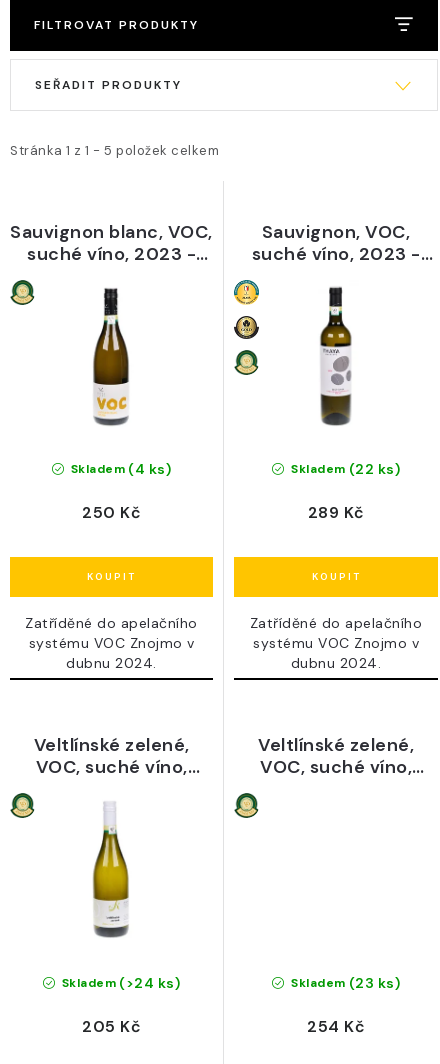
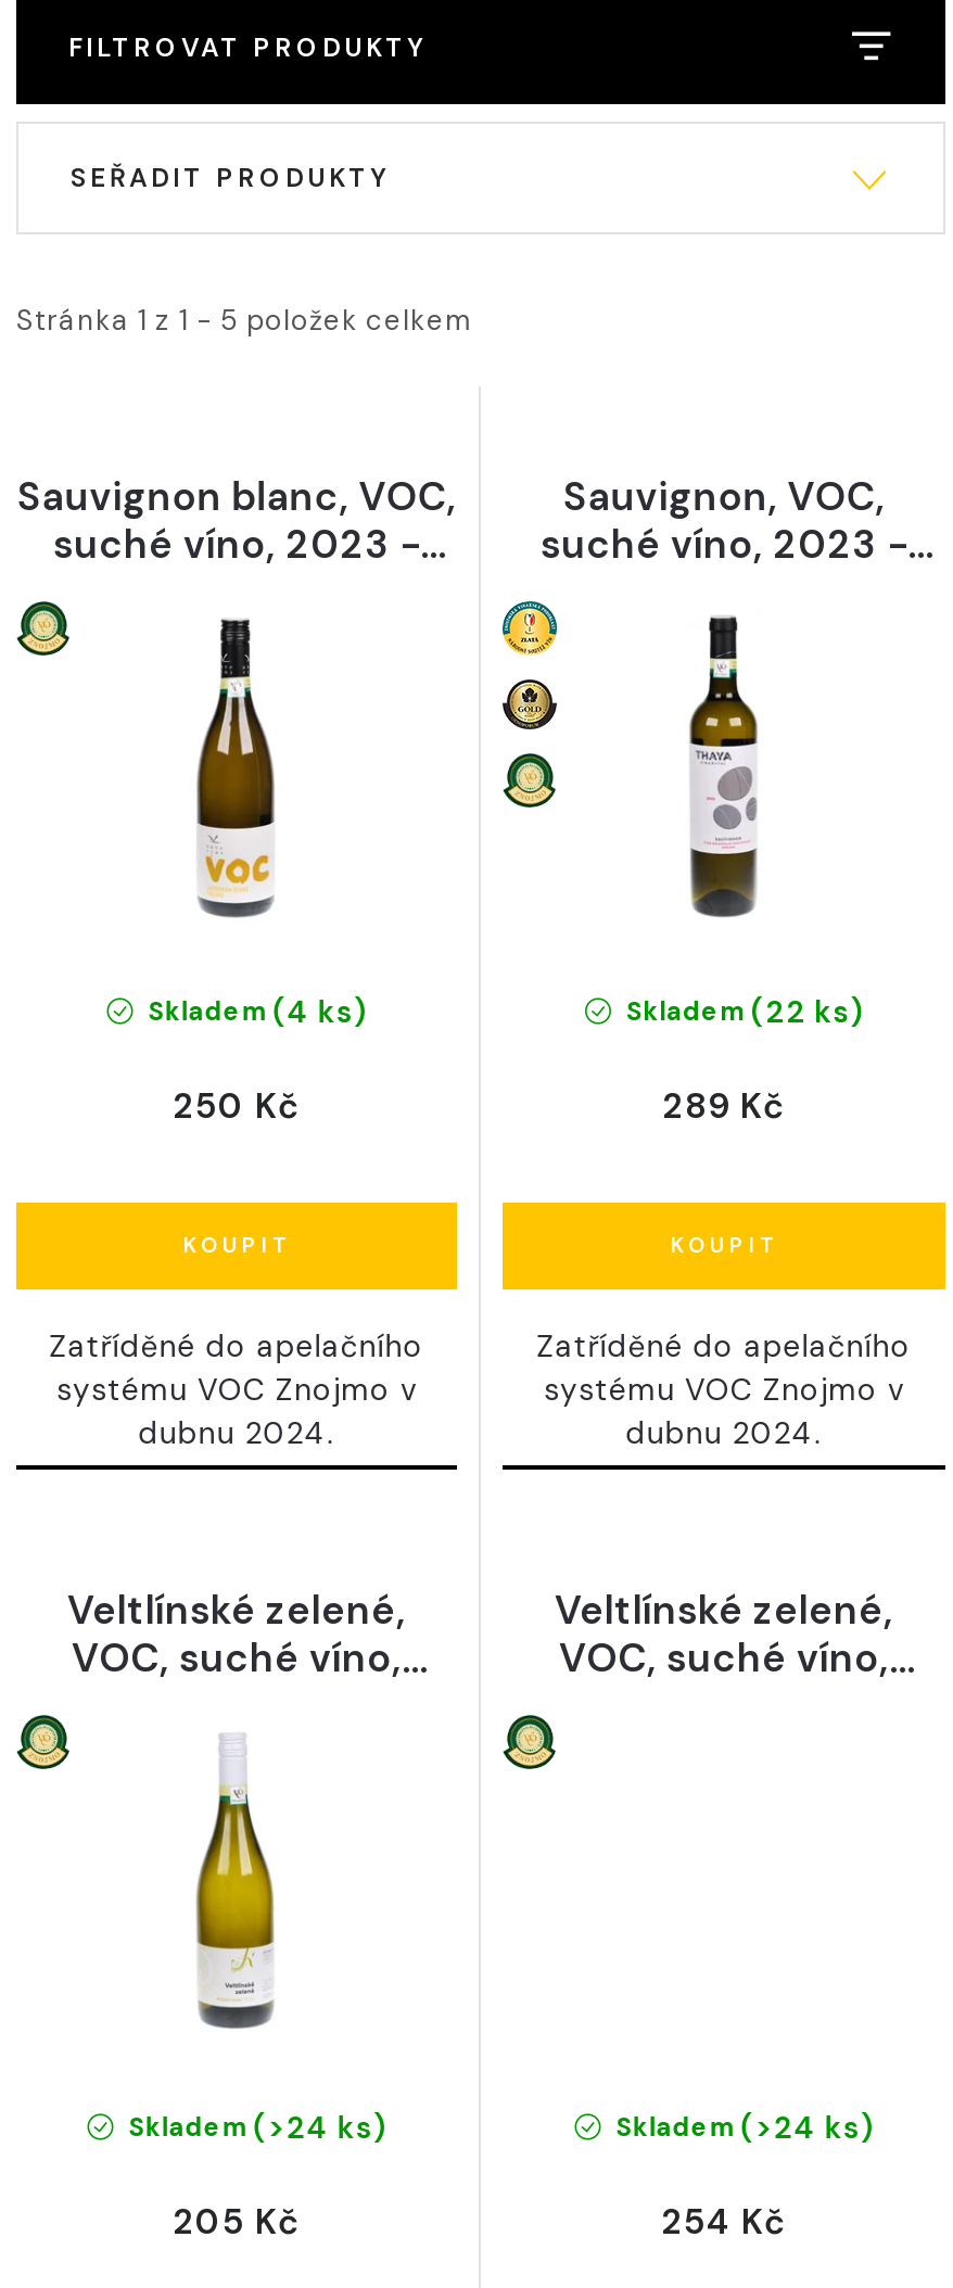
[287,974,400,992] Skladem (23 ks) -> [608,2107,873,2146] Skladem (>24 ks)

